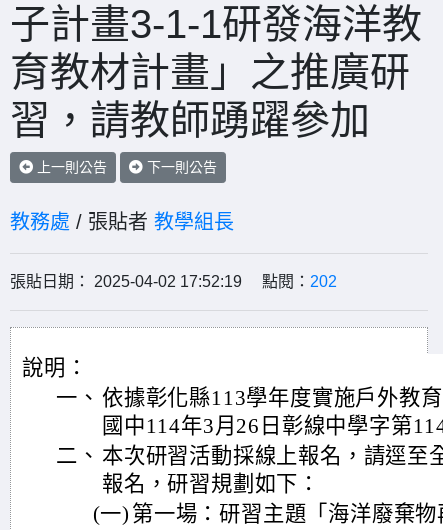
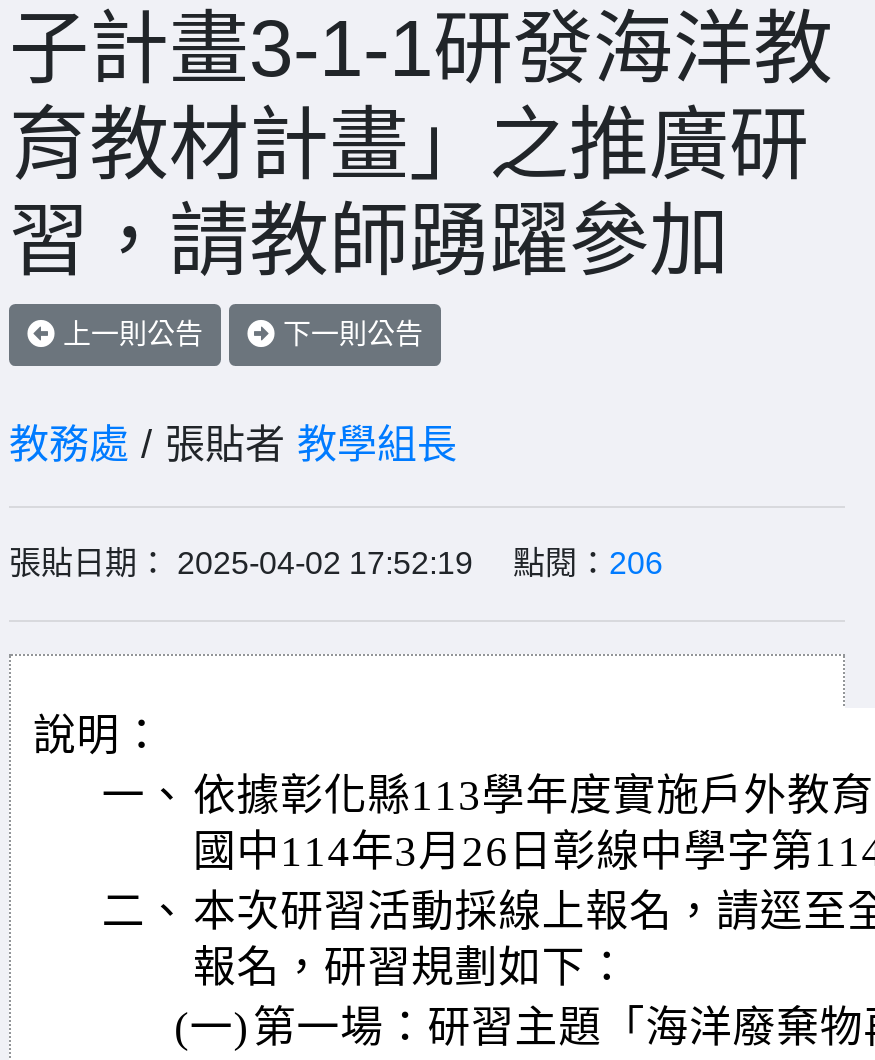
[10,273,337,290] 張貼日期： 2025-04-02 17:52:19 點閱：202 -> [9,546,663,580] 張貼日期： 2025-04-02 17:52:19 點閱：206

